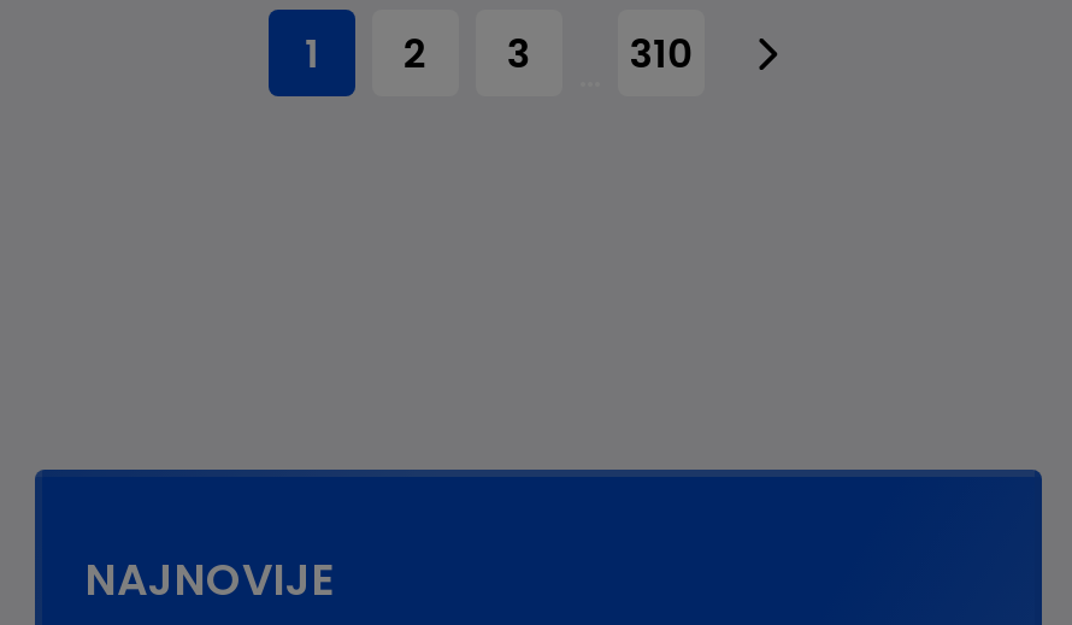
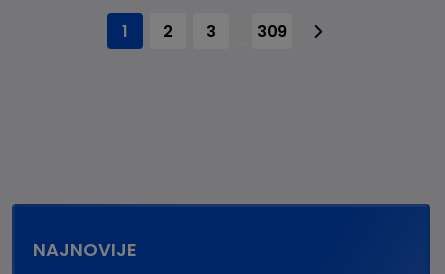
[305,26,693,101] 1 2 3 ... 310 -> [122,20,287,51] 1 2 3 ... 309

